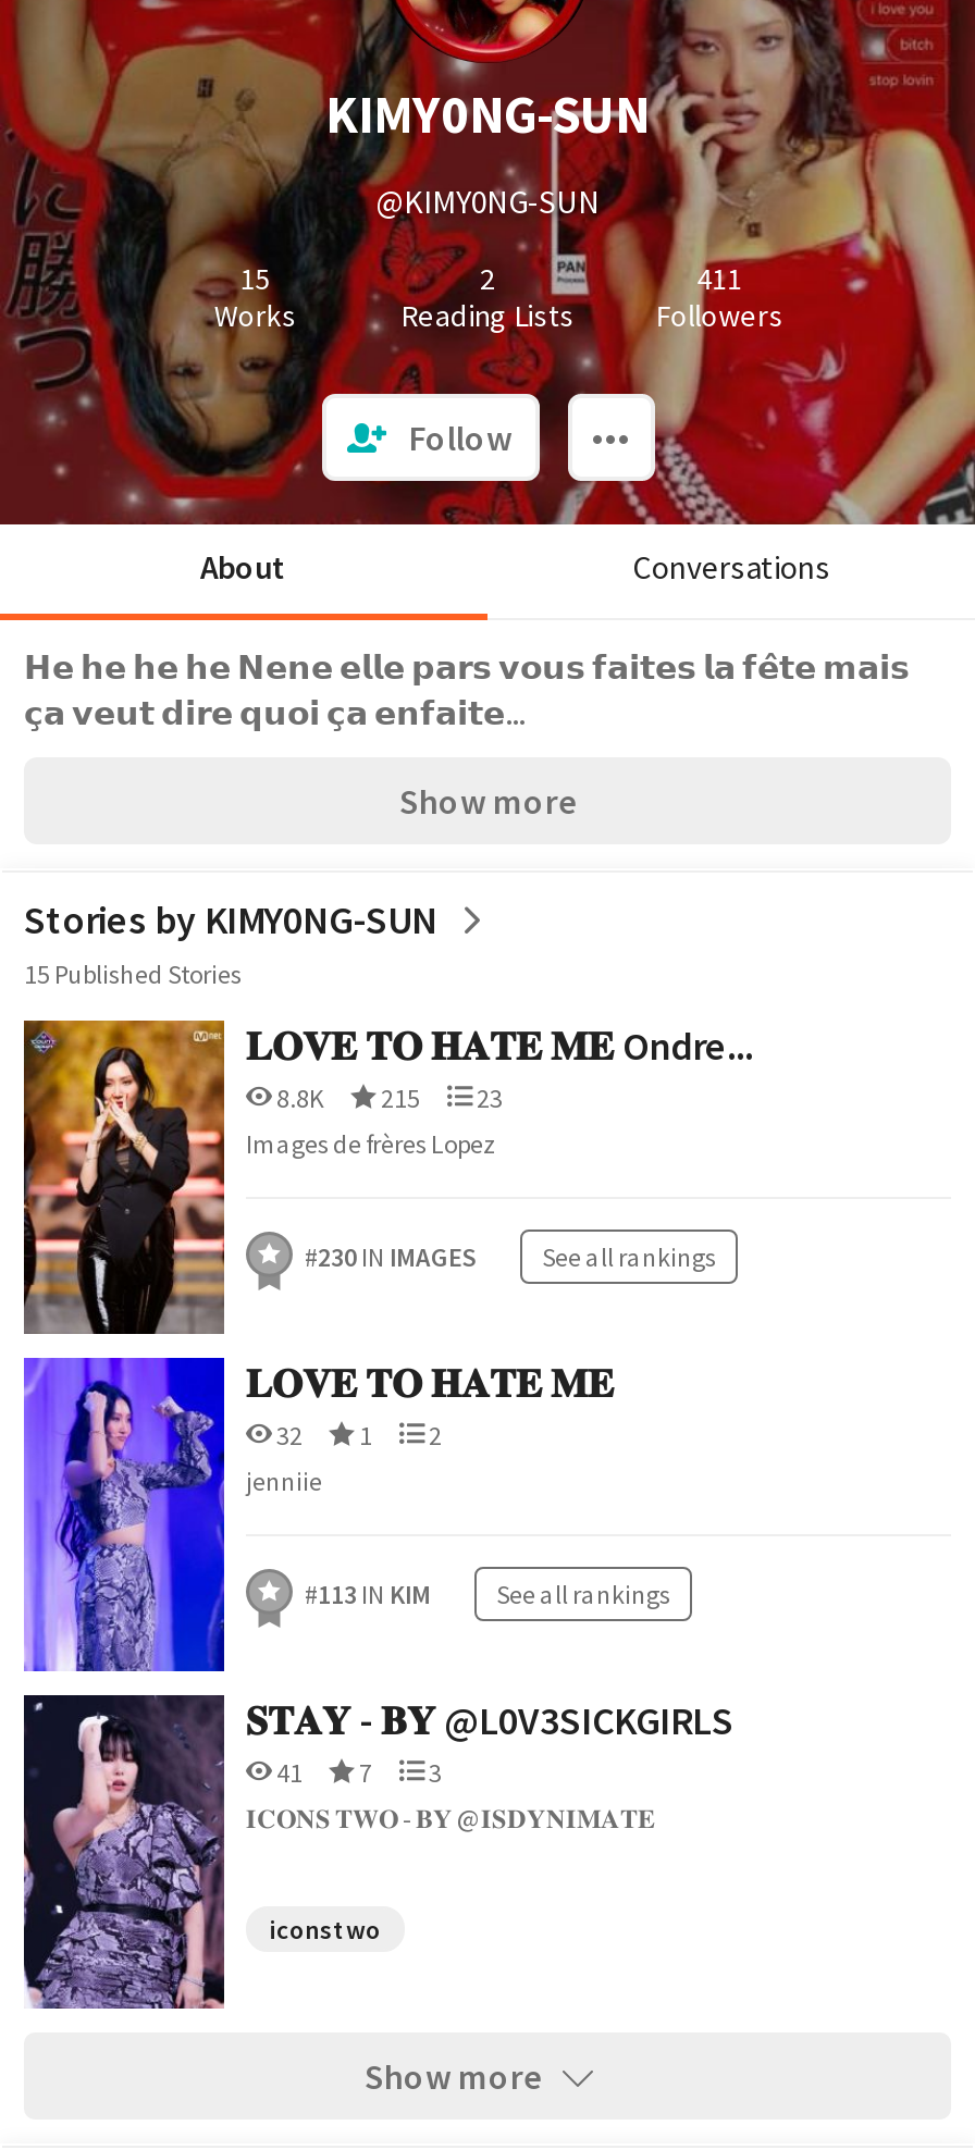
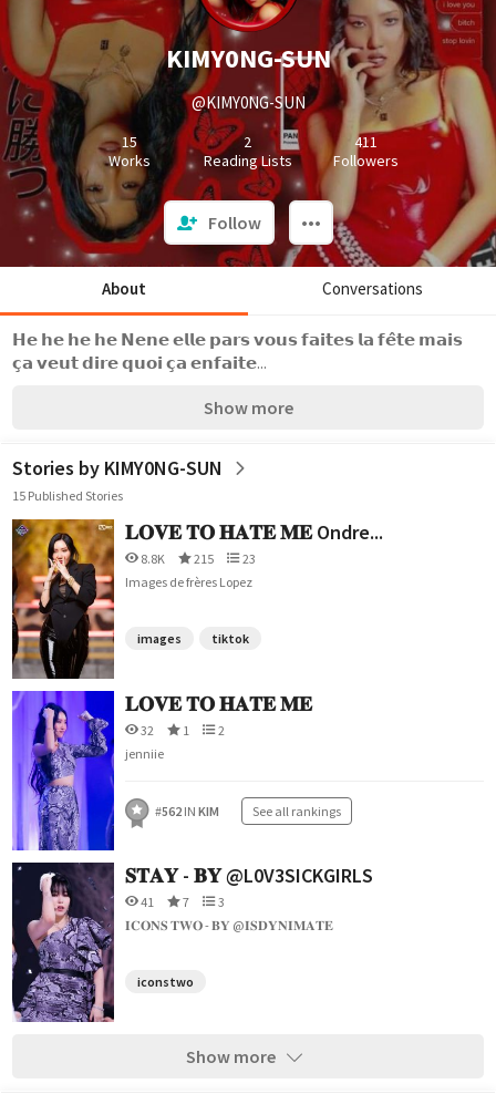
[305,1240,716,1273] #230 IN IMAGES | See all rankings -> [137,630,249,647] images | tiktok
[305,1578,670,1610] #113 IN KIM See all rankings -> [155,803,341,819] #562 IN KIM See all rankings

